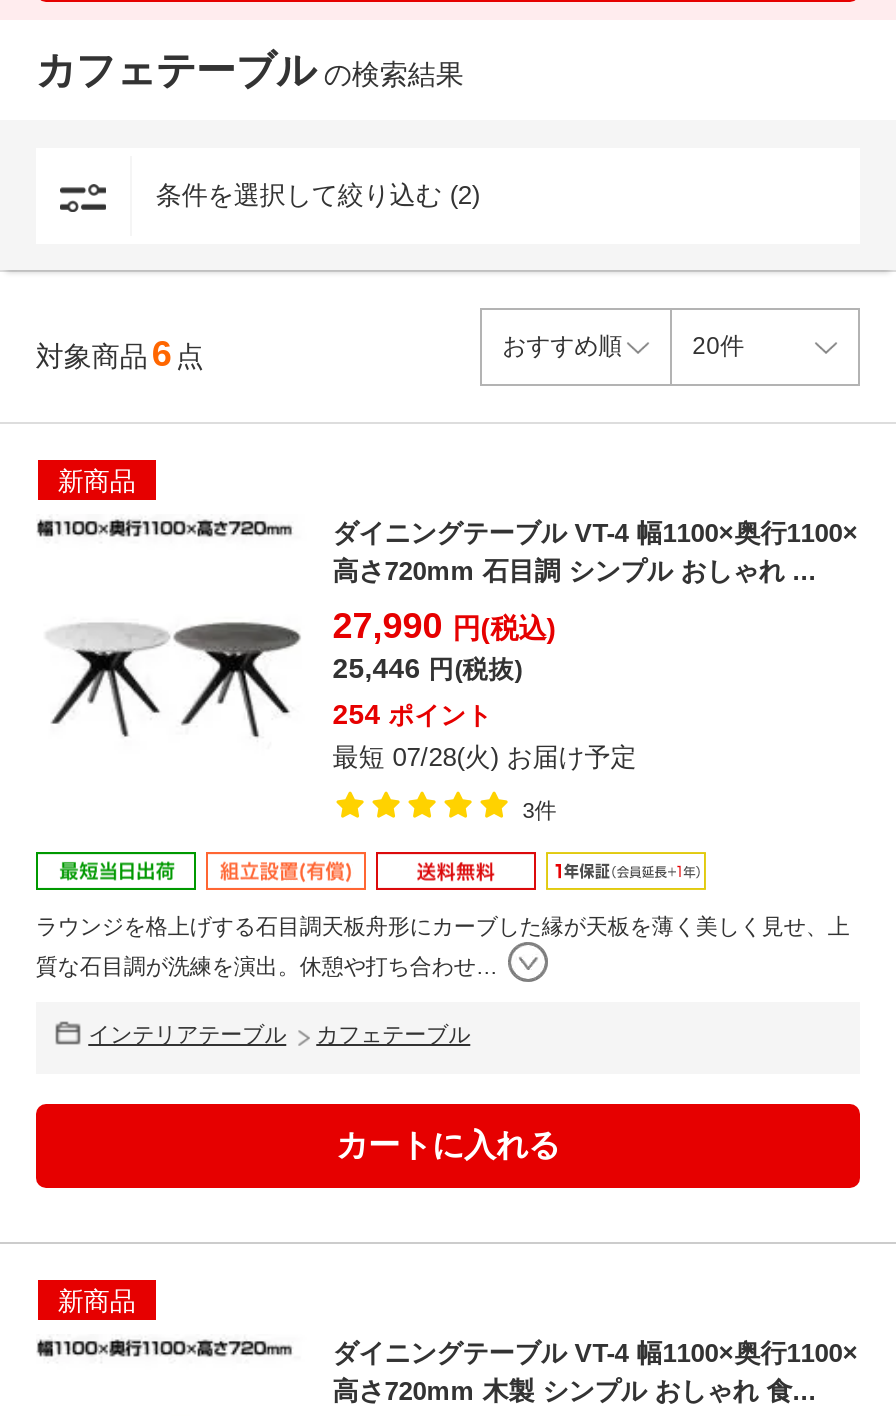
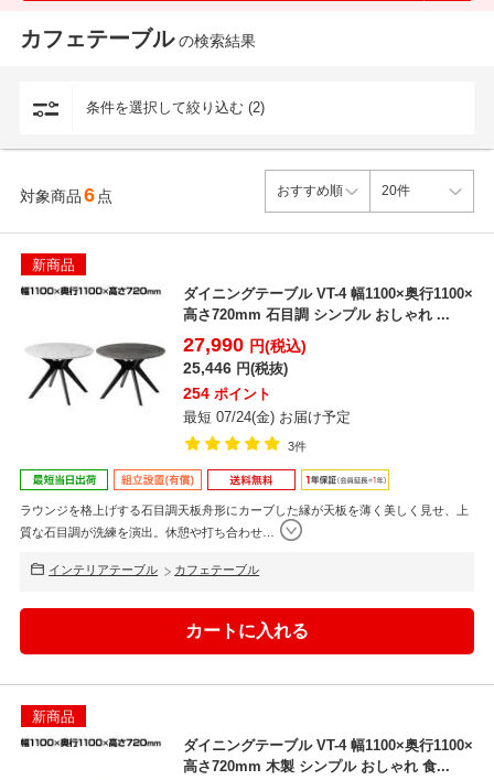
[333,742,637,772] 最短 07/28(火) お届け予定 -> [183,409,351,425] 最短 07/24(金) お届け予定

